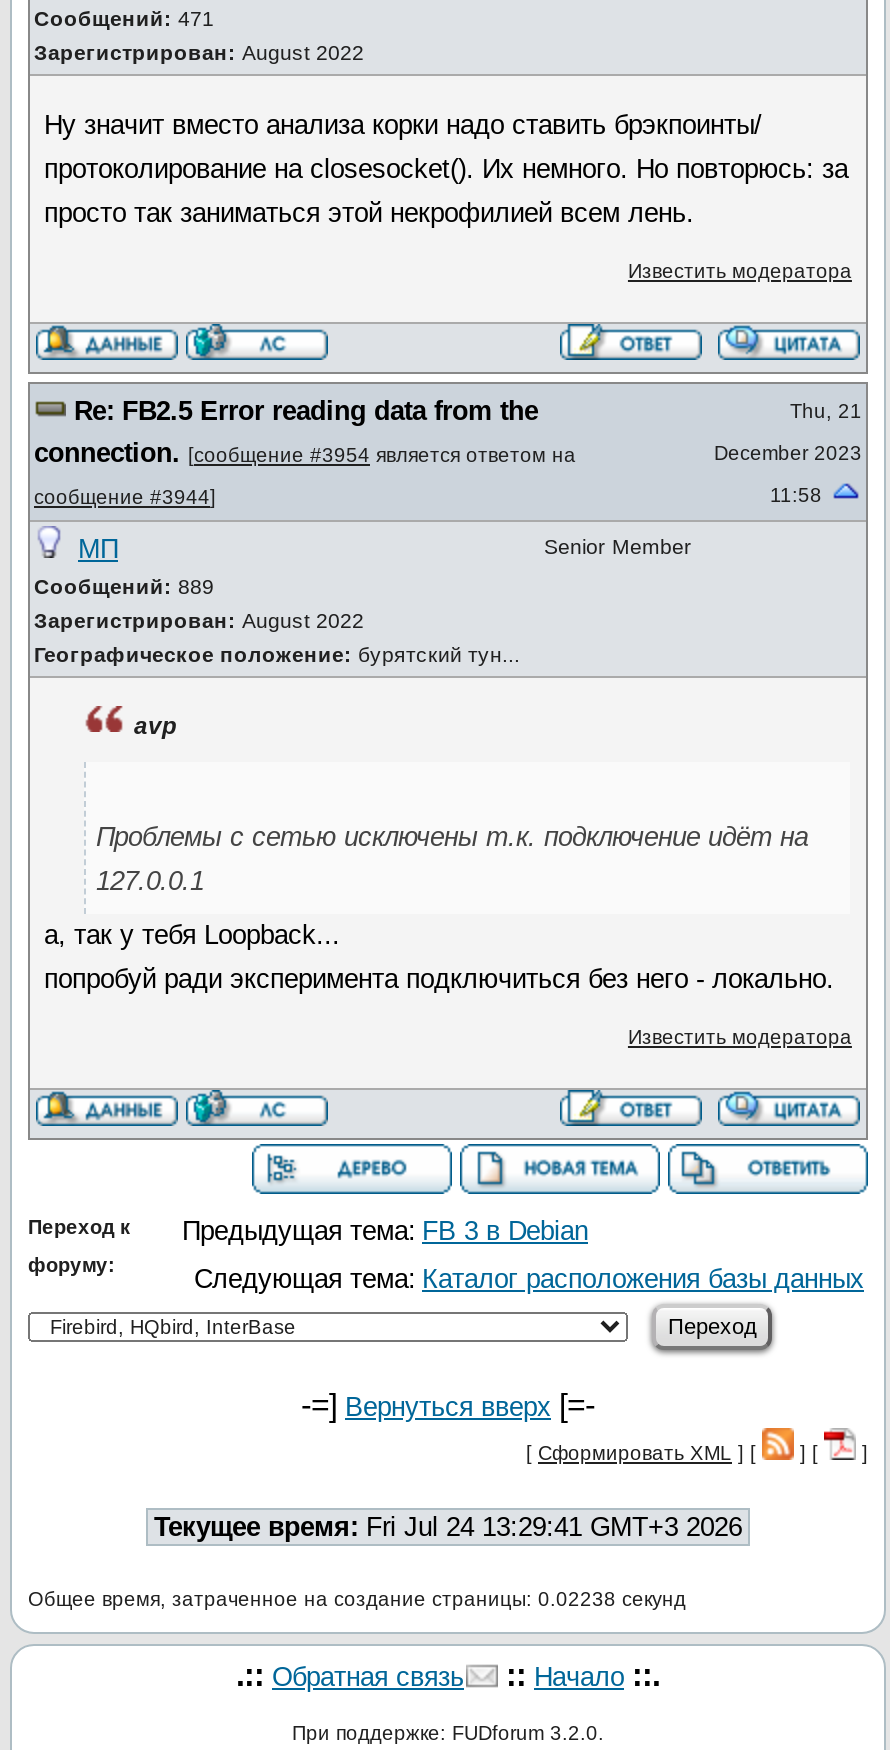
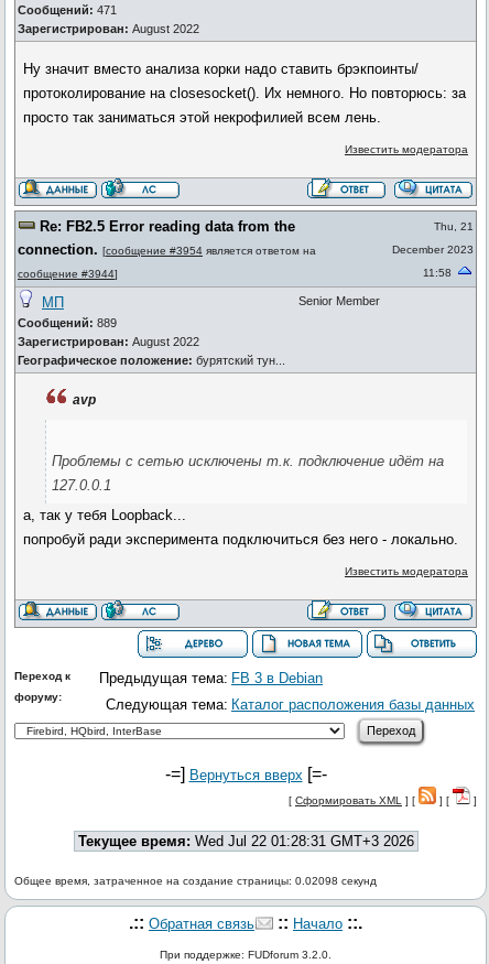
[154,1512,742,1542] Текущее время: Fri Jul 24 13:29:41 GMT+3 2026 -> [78,833,414,849] Текущее время: Wed Jul 22 01:28:31 GMT+3 2026
[28,1588,686,1610] Общее время, затраченное на создание страницы: 0.02238 секунд -> [14,875,377,887] Общее время, затраченное на создание страницы: 0.02098 секунд

